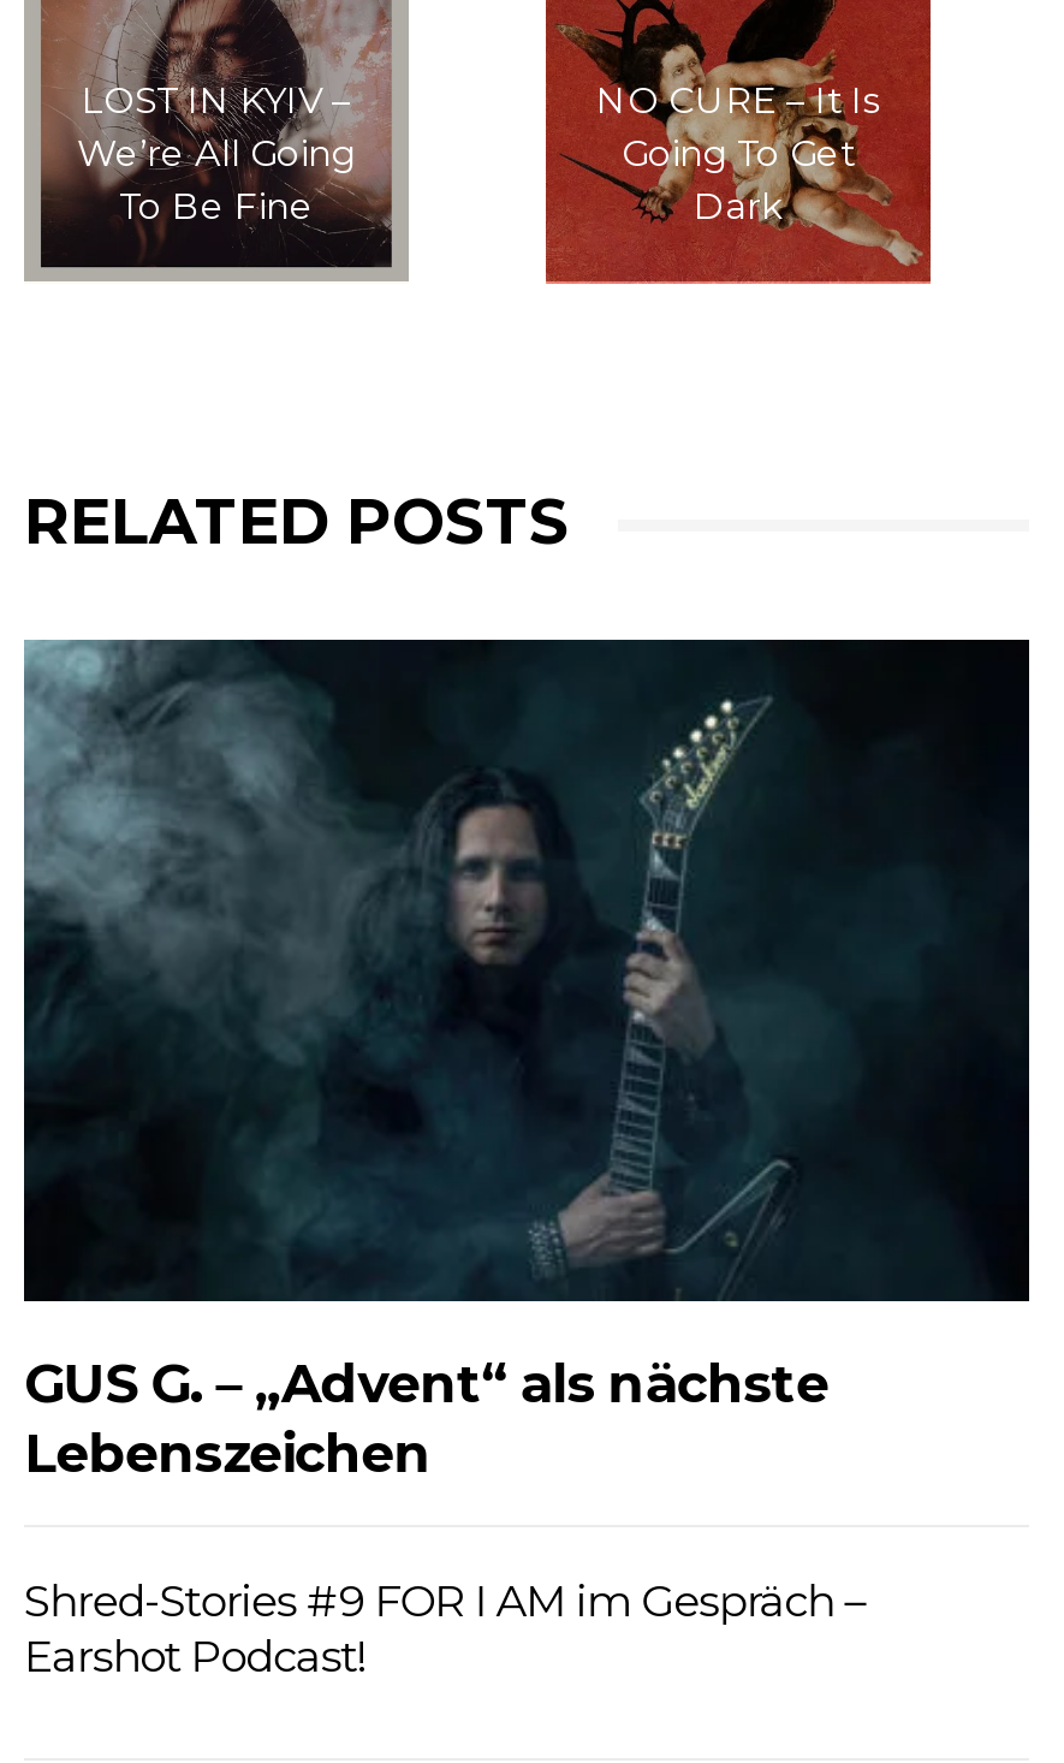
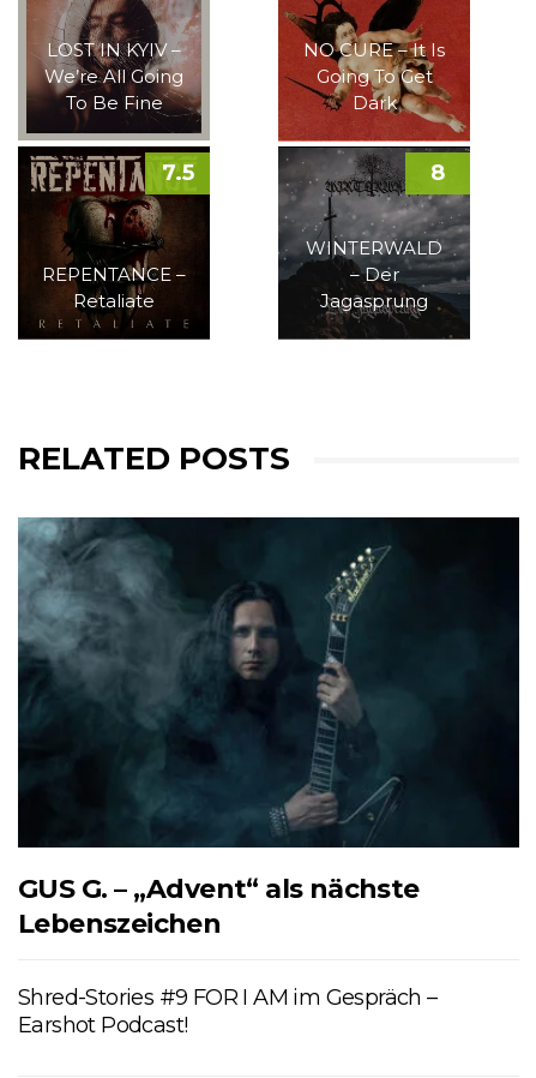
none -> [18,145,210,341] [image] | REPENTANCE – | Retaliate
none -> [161,145,471,341] [image] | 7.5 | WINTERWALD | – Der | Jagasprung
none -> [430,160,445,186] 8

